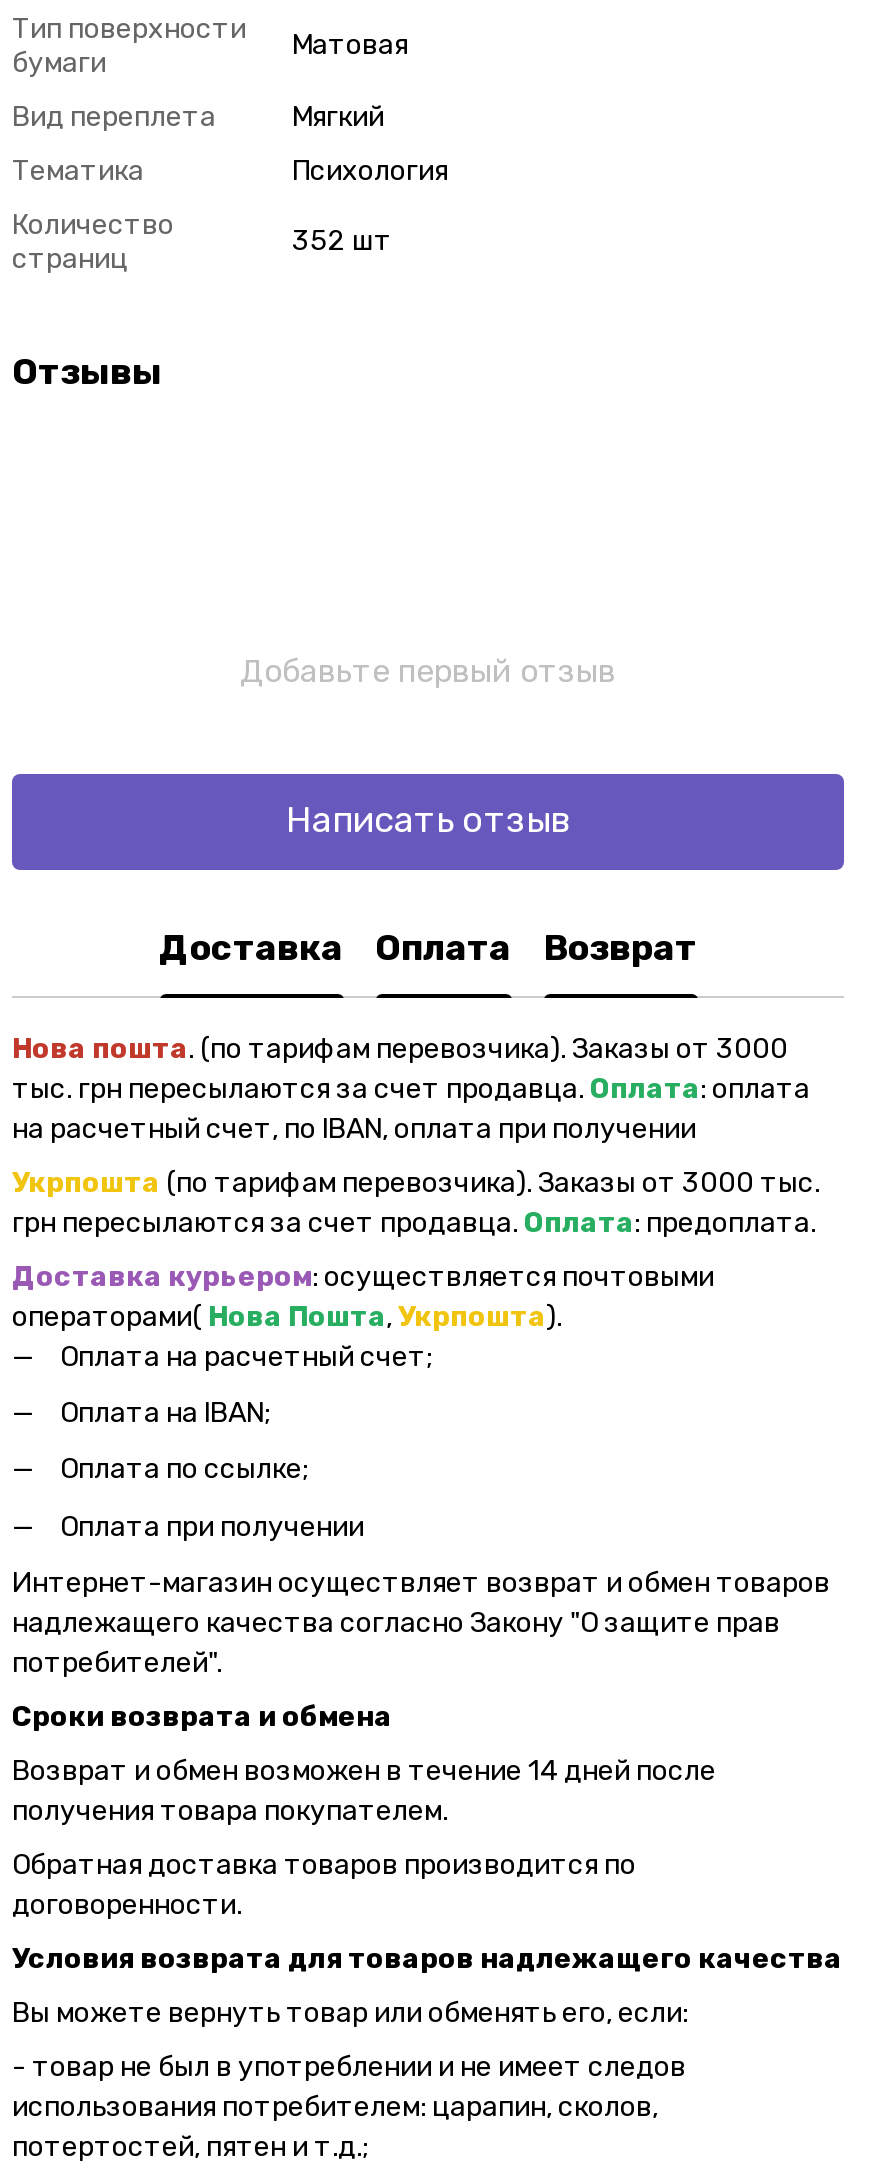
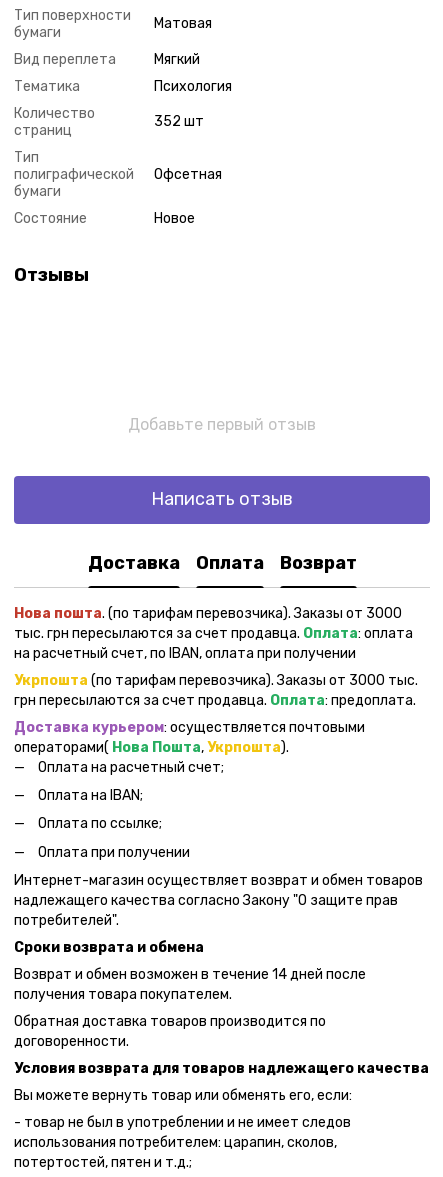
none -> [14,149,134,200] Тип | полиграфической | бумаги
none -> [14,166,222,227] Офсетная | Состояние | Новое

